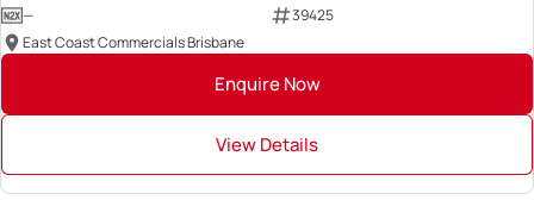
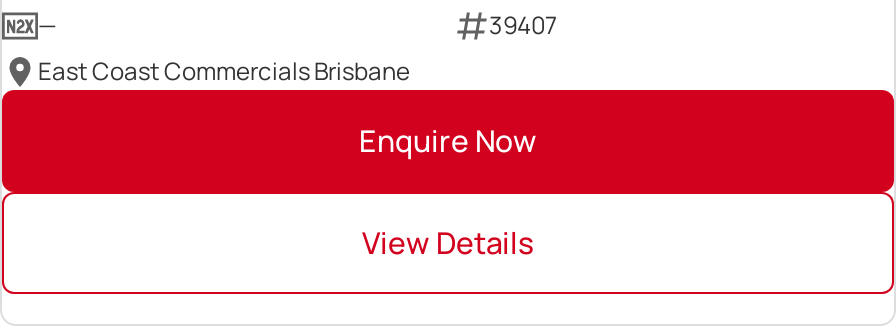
[291,5,333,25] 39425 -> [489,8,557,42] 39407

